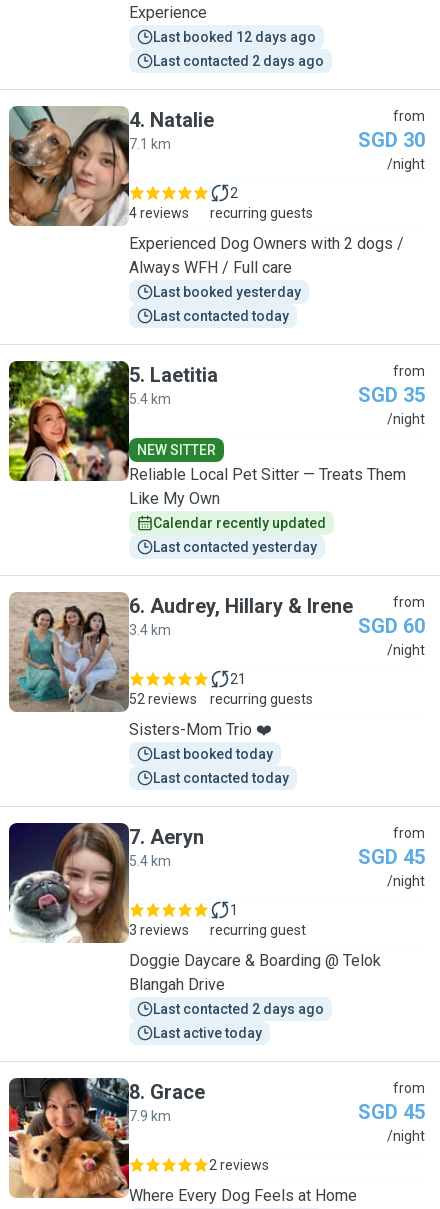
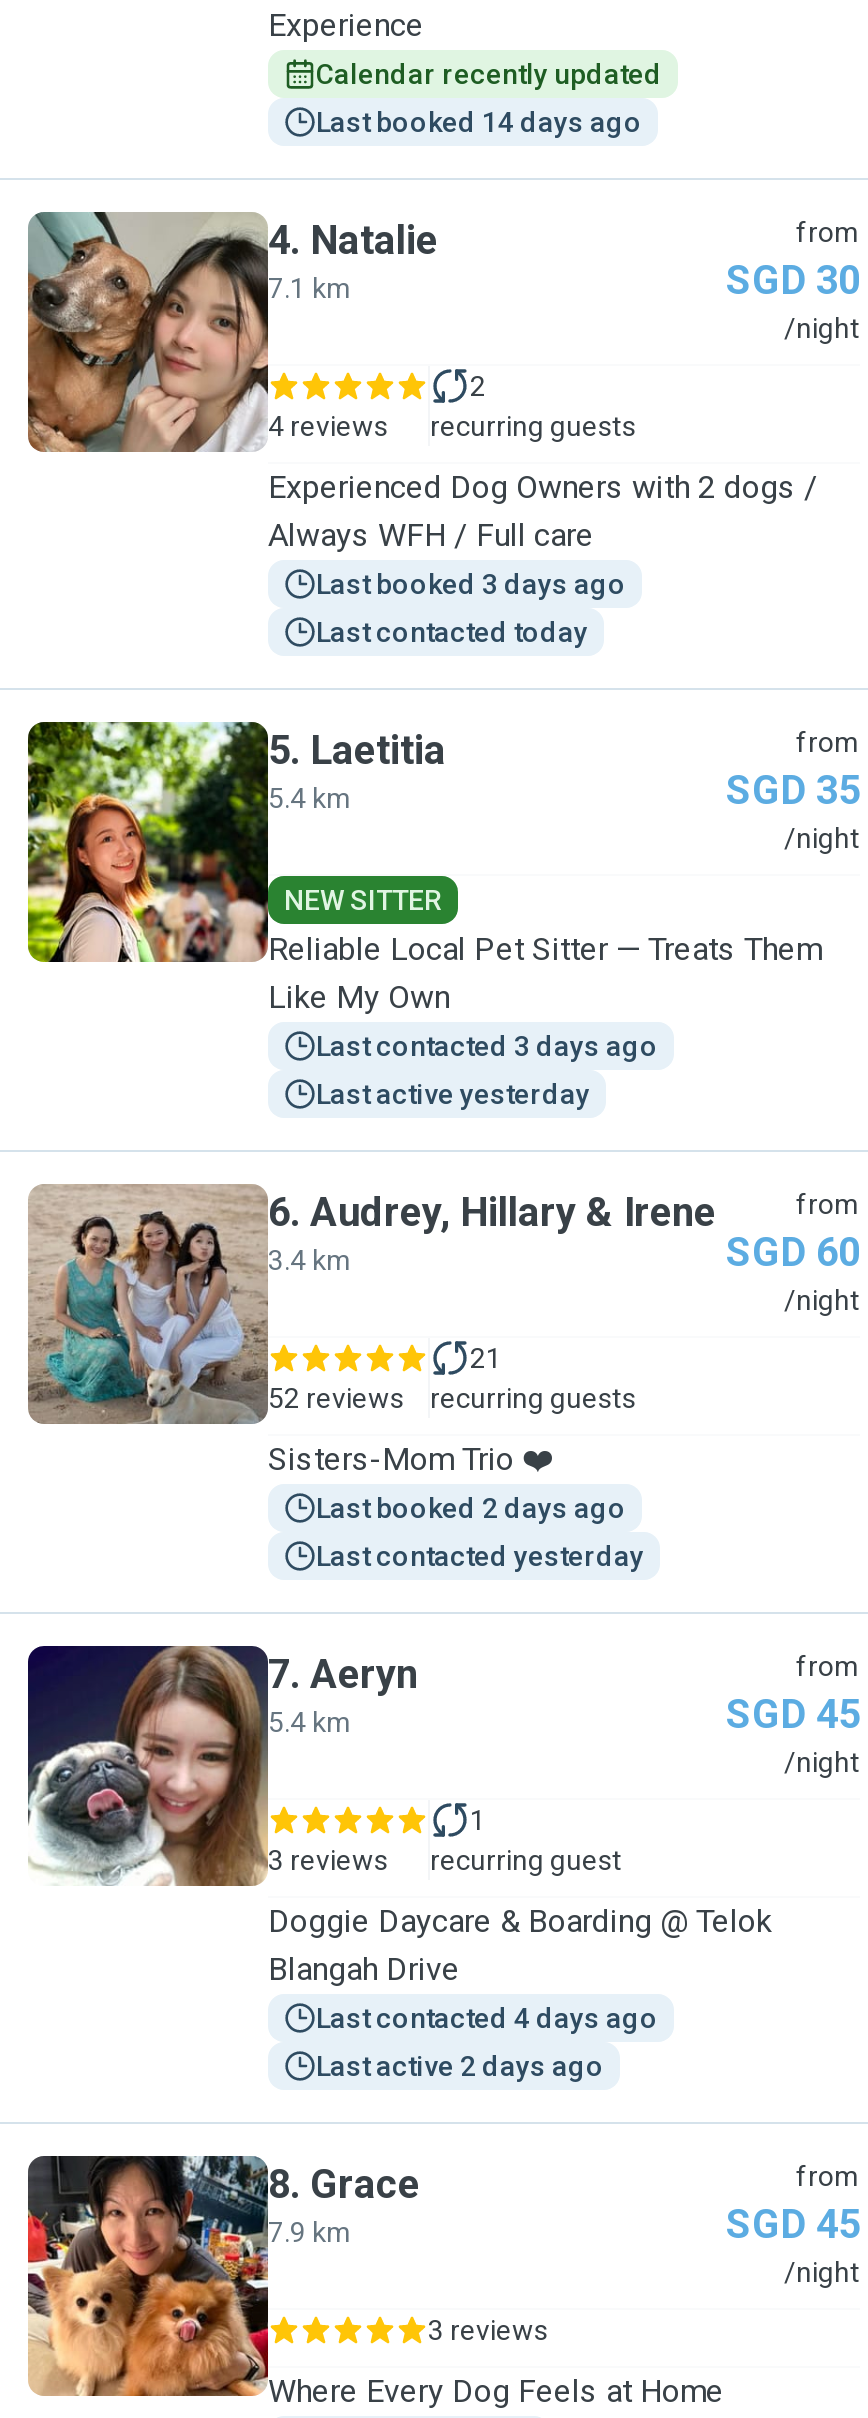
[153,29,316,45] Last booked 12 days ago -> none
[153,53,324,69] Last contacted 2 days ago -> [316,106,642,138] Last booked 14 days ago
[153,284,301,300] Last booked yesterday -> [316,568,626,600] Last booked 3 days ago
none -> [316,1030,658,1062] Last contacted 3 days ago
none -> [316,1078,590,1110] Last active yesterday
moved [153,515,326,531] -> [316,58,662,90]: Calendar recently updated
moved [153,539,317,555] -> [316,1540,644,1572]: Last contacted yesterday
[153,746,273,762] Last booked today -> [316,1492,626,1524] Last booked 2 days ago
[153,770,289,786] Last contacted today -> none
[153,1001,324,1017] Last contacted 2 days ago -> [316,2002,658,2034] Last contacted 4 days ago
[153,1025,262,1041] Last active today -> [316,2050,604,2082] Last active 2 days ago
[209,1157,269,1173] 2 reviews -> [428,2314,548,2346] 3 reviews

